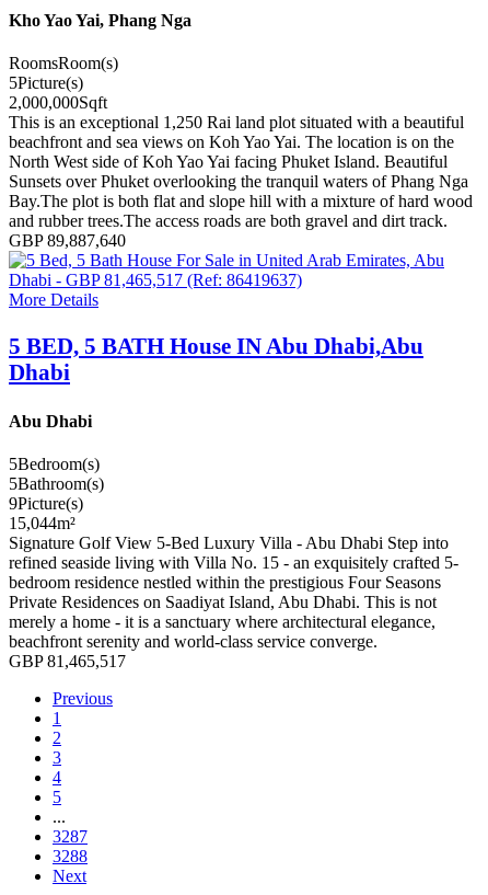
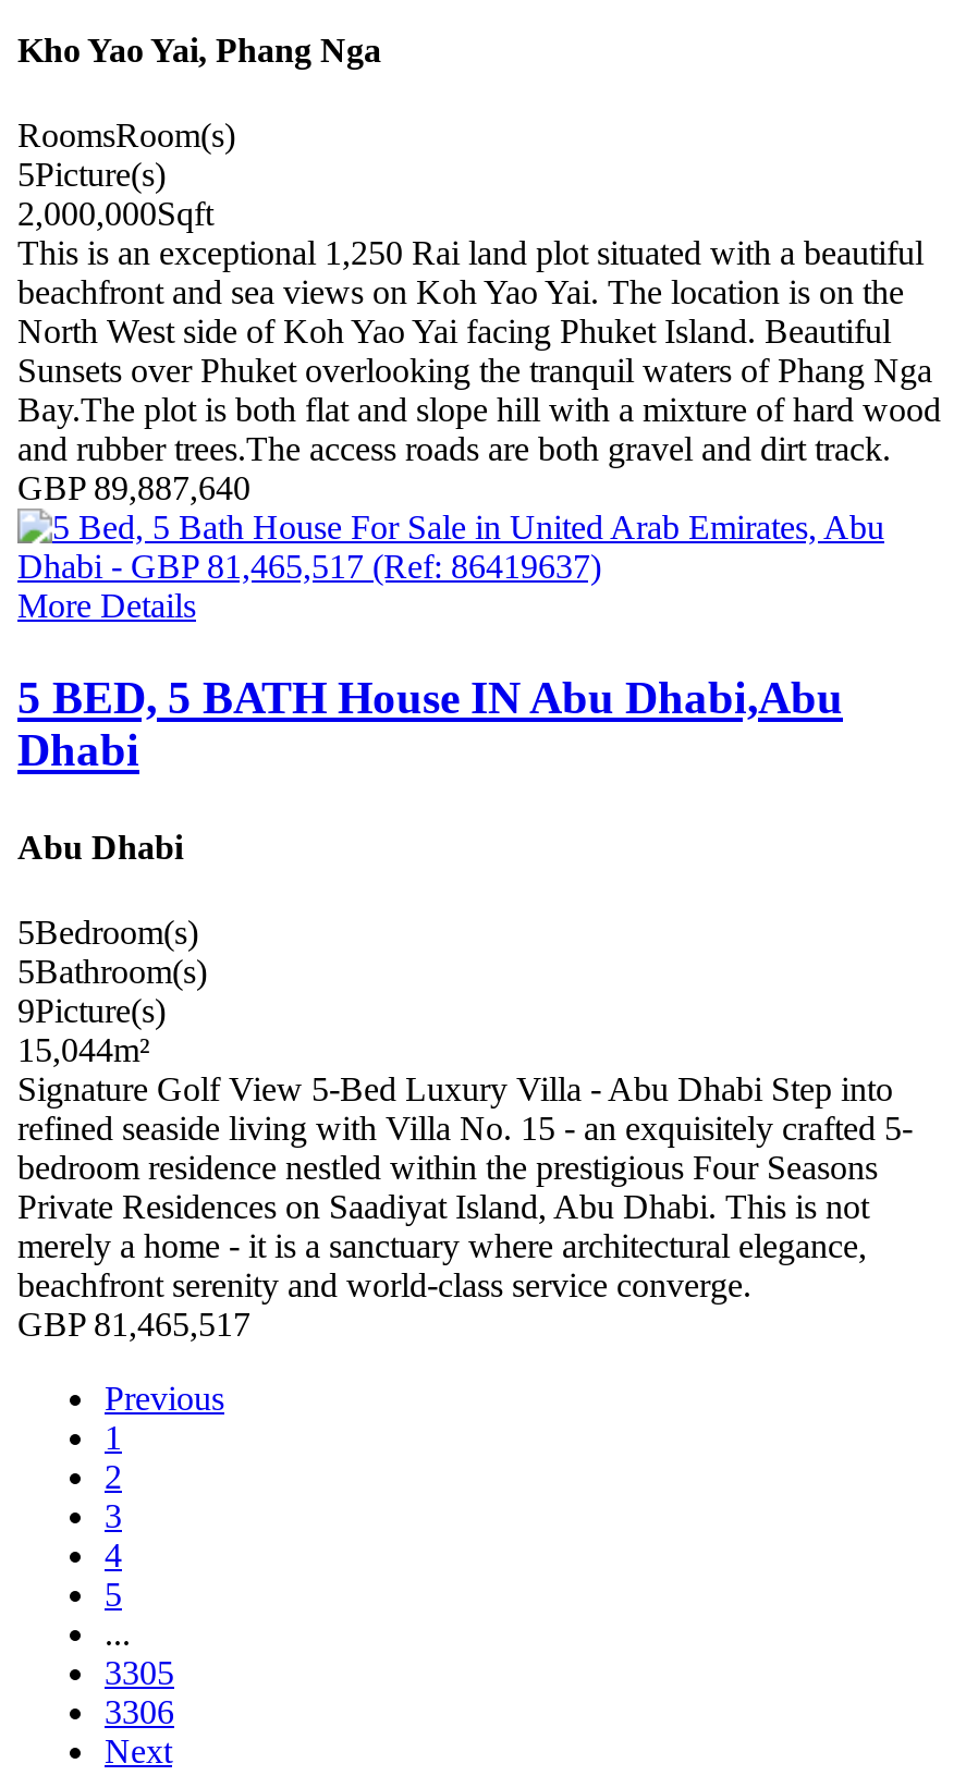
[53,827,88,846] 3287 -> [105,1654,174,1691] 3305
[53,847,88,865] 3288 -> [105,1693,174,1730] 3306

